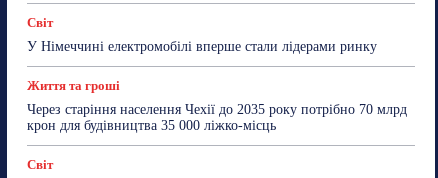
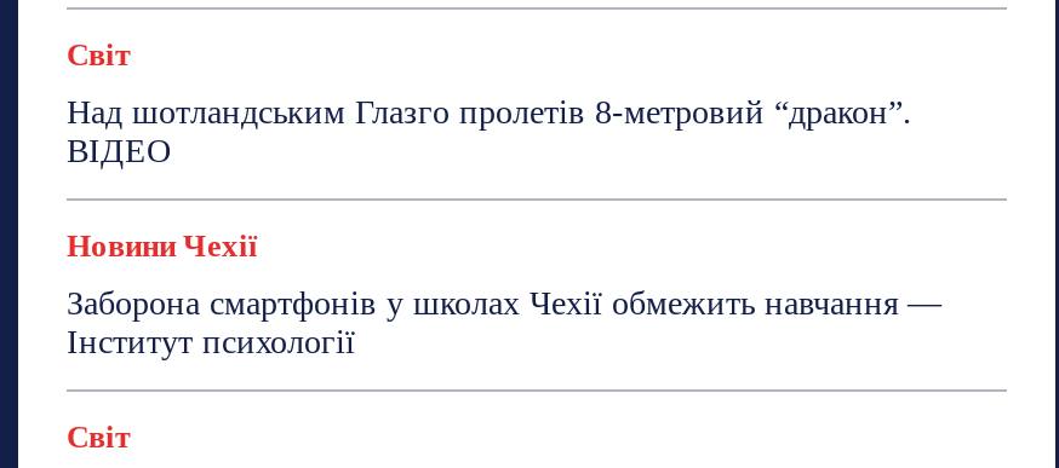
[27,39,377,54] У Німеччині електромобілі вперше стали лідерами ринку -> [67,94,912,169] Над шотландським Глазго пролетів 8-метровий “дракон”. | ВІДЕО
[27,78,120,93] Життя та гроші -> [67,227,258,264] Новини Чехії
[27,102,407,133] Через старіння населення Чехії до 2035 року потрібно 70 млрд | крон для будівництва 35 000 ліжко-місць -> [67,285,941,360] Заборона смартфонів у школах Чехії обмежить навчання — | Інститут психології

